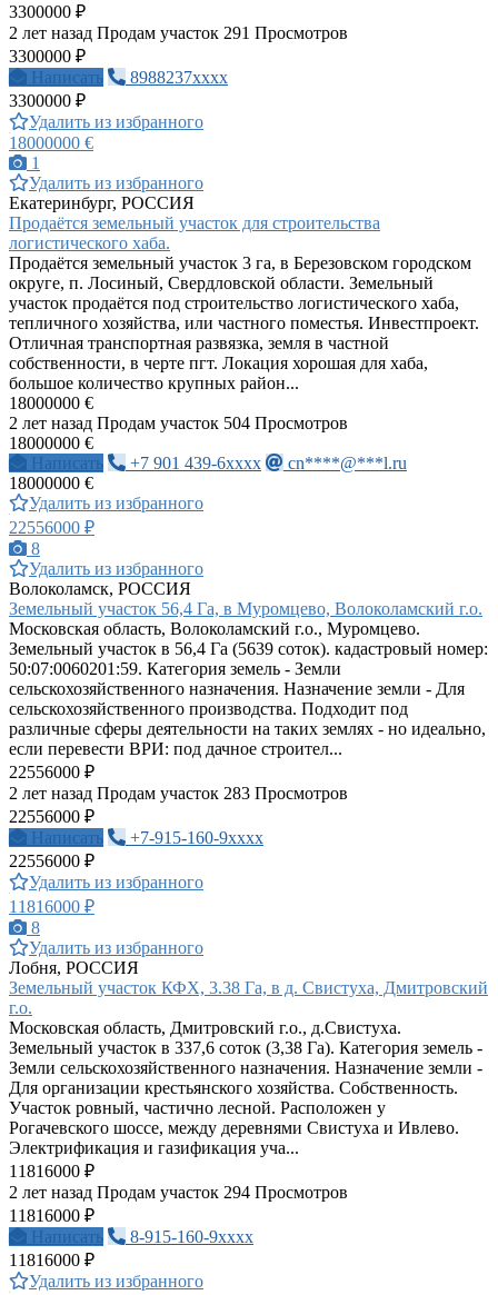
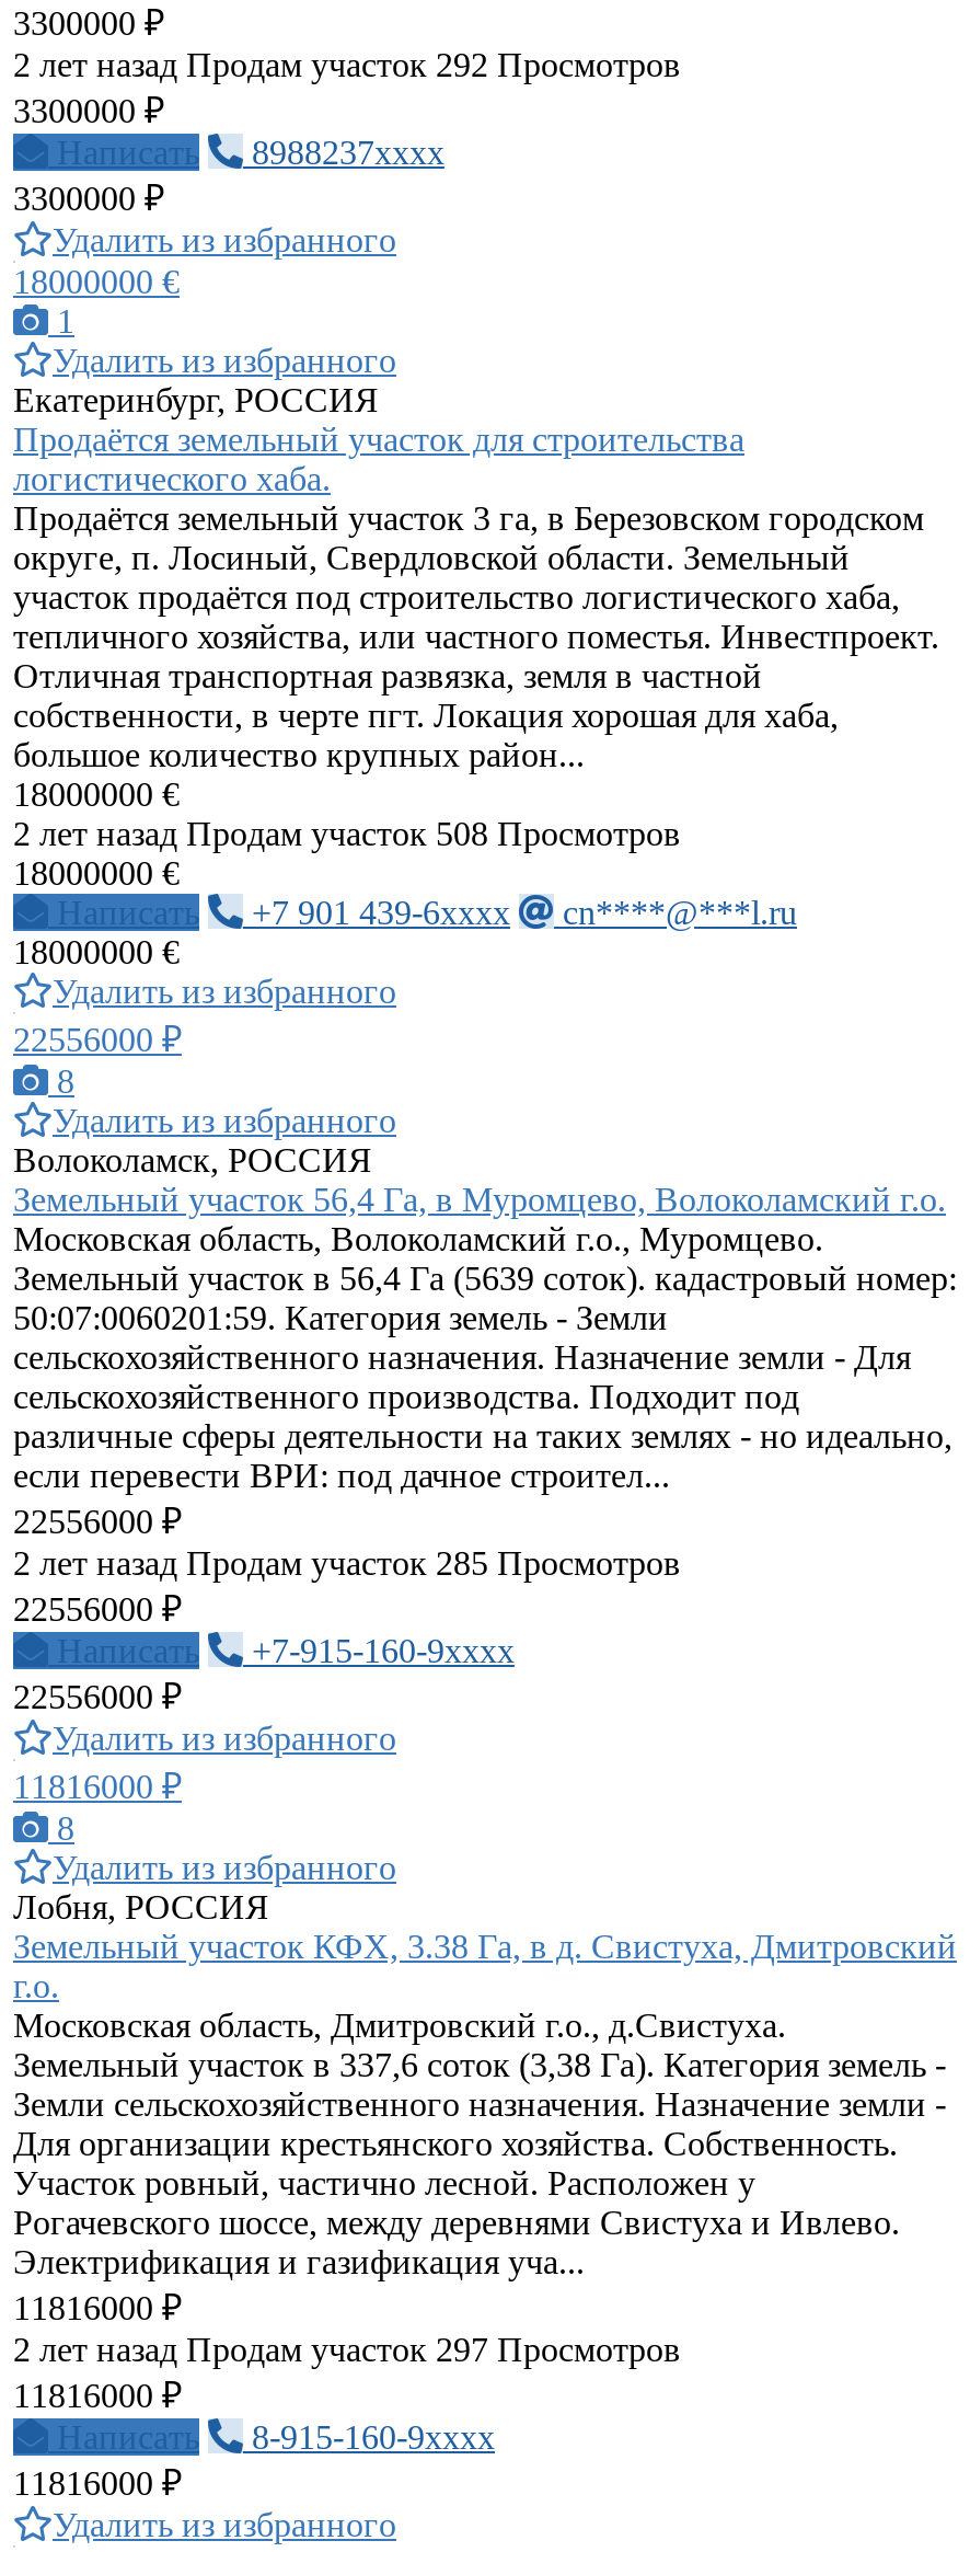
[9,23,348,42] 2 лет назад Продам участок 291 Просмотров -> [13,46,681,83] 2 лет назад Продам участок 292 Просмотров
[9,414,348,432] 2 лет назад Продам участок 504 Просмотров -> [13,815,681,852] 2 лет назад Продам участок 508 Просмотров
[9,784,348,803] 2 лет назад Продам участок 283 Просмотров -> [13,1544,681,1582] 2 лет назад Продам участок 285 Просмотров
[9,1183,348,1202] 2 лет назад Продам участок 294 Просмотров -> [13,2331,681,2368] 2 лет назад Продам участок 297 Просмотров

